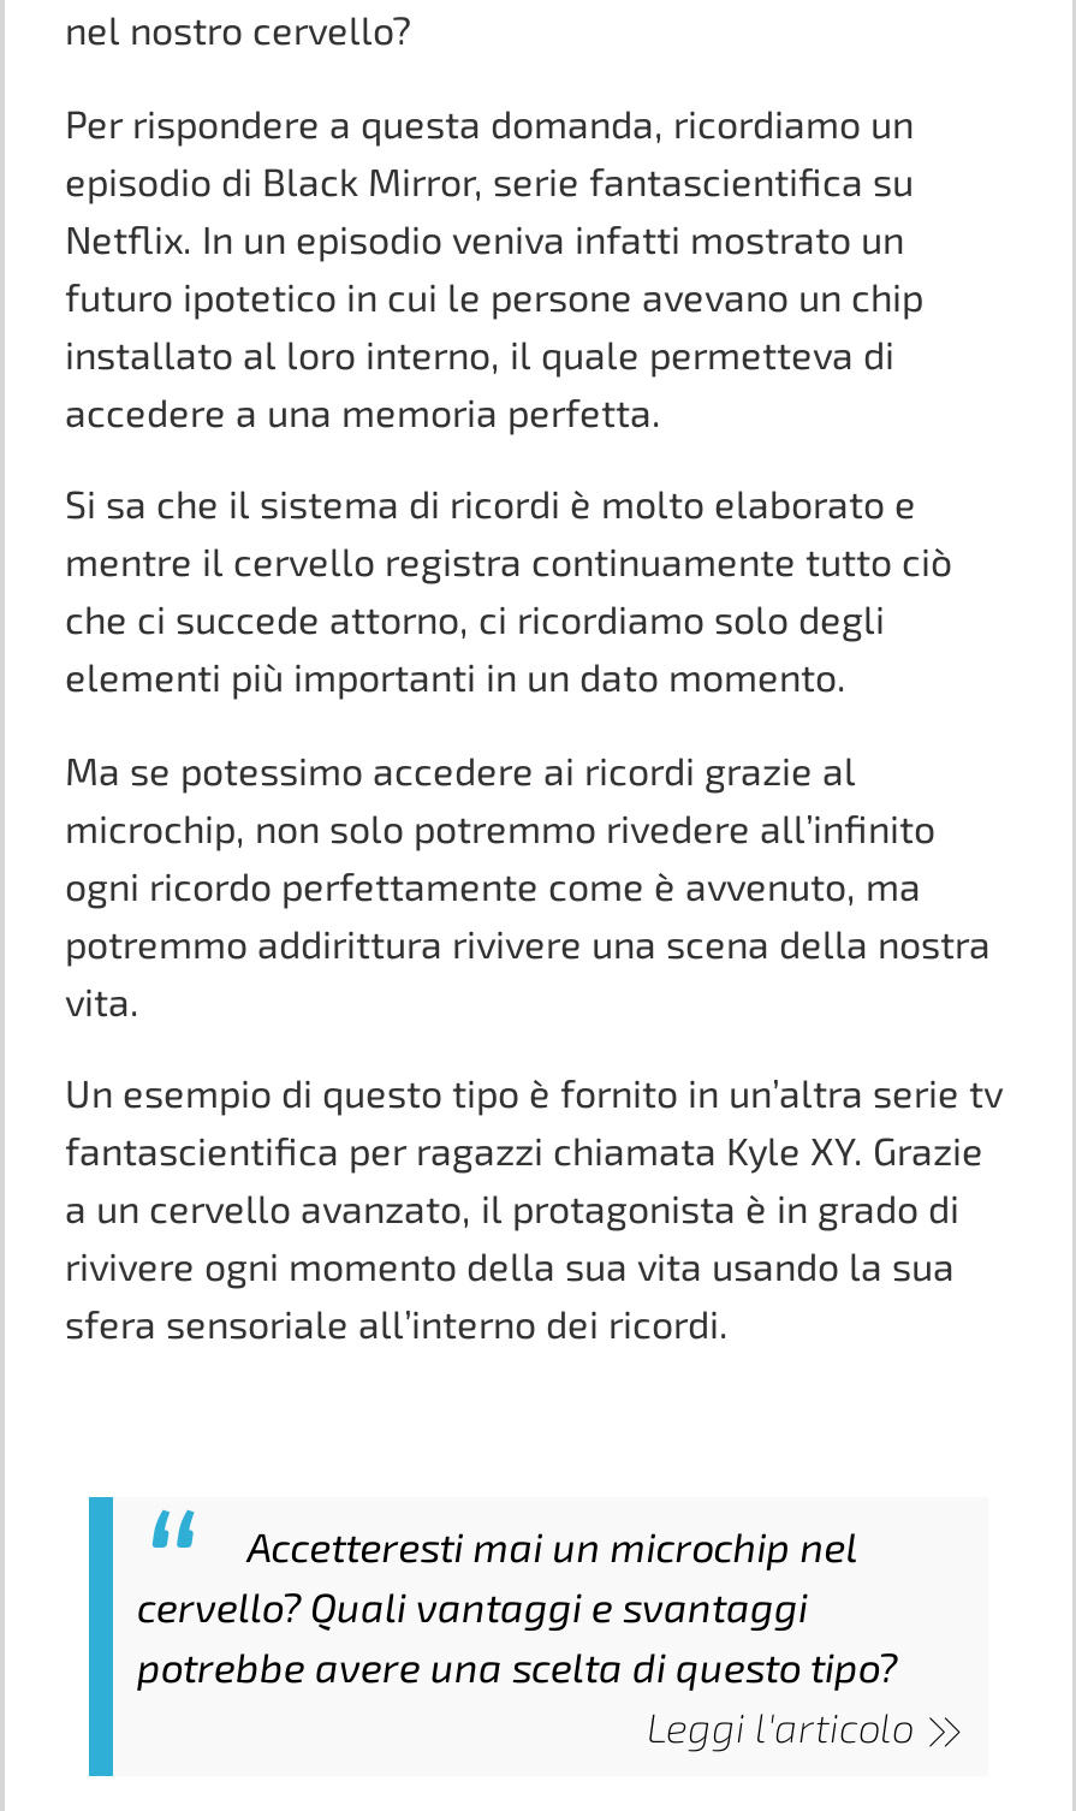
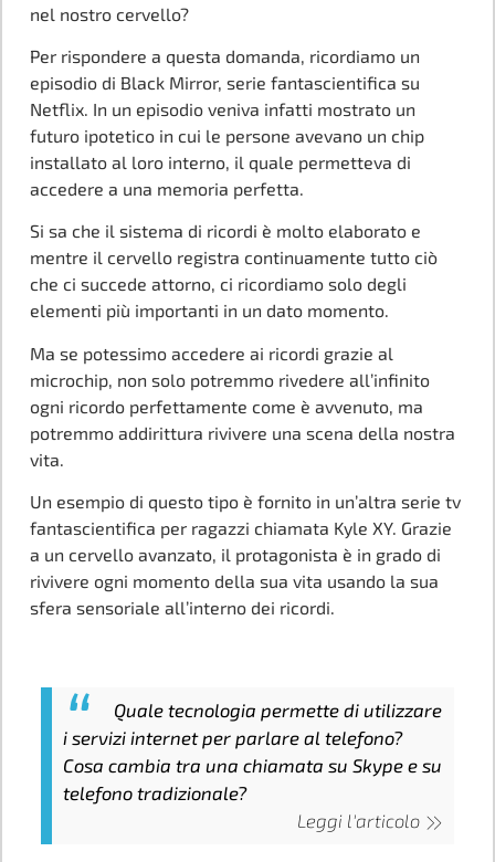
[137,1520,897,1689] Accetteresti mai un microchip nel | cervello? Quali vantaggi e svantaggi | potrebbe avere una scelta di questo tipo? -> [63,699,442,804] Quale tecnologia permette di utilizzare | i servizi internet per parlare al telefono? | Cosa cambia tra una chiamata su Skype e su | telefono tradizionale?

